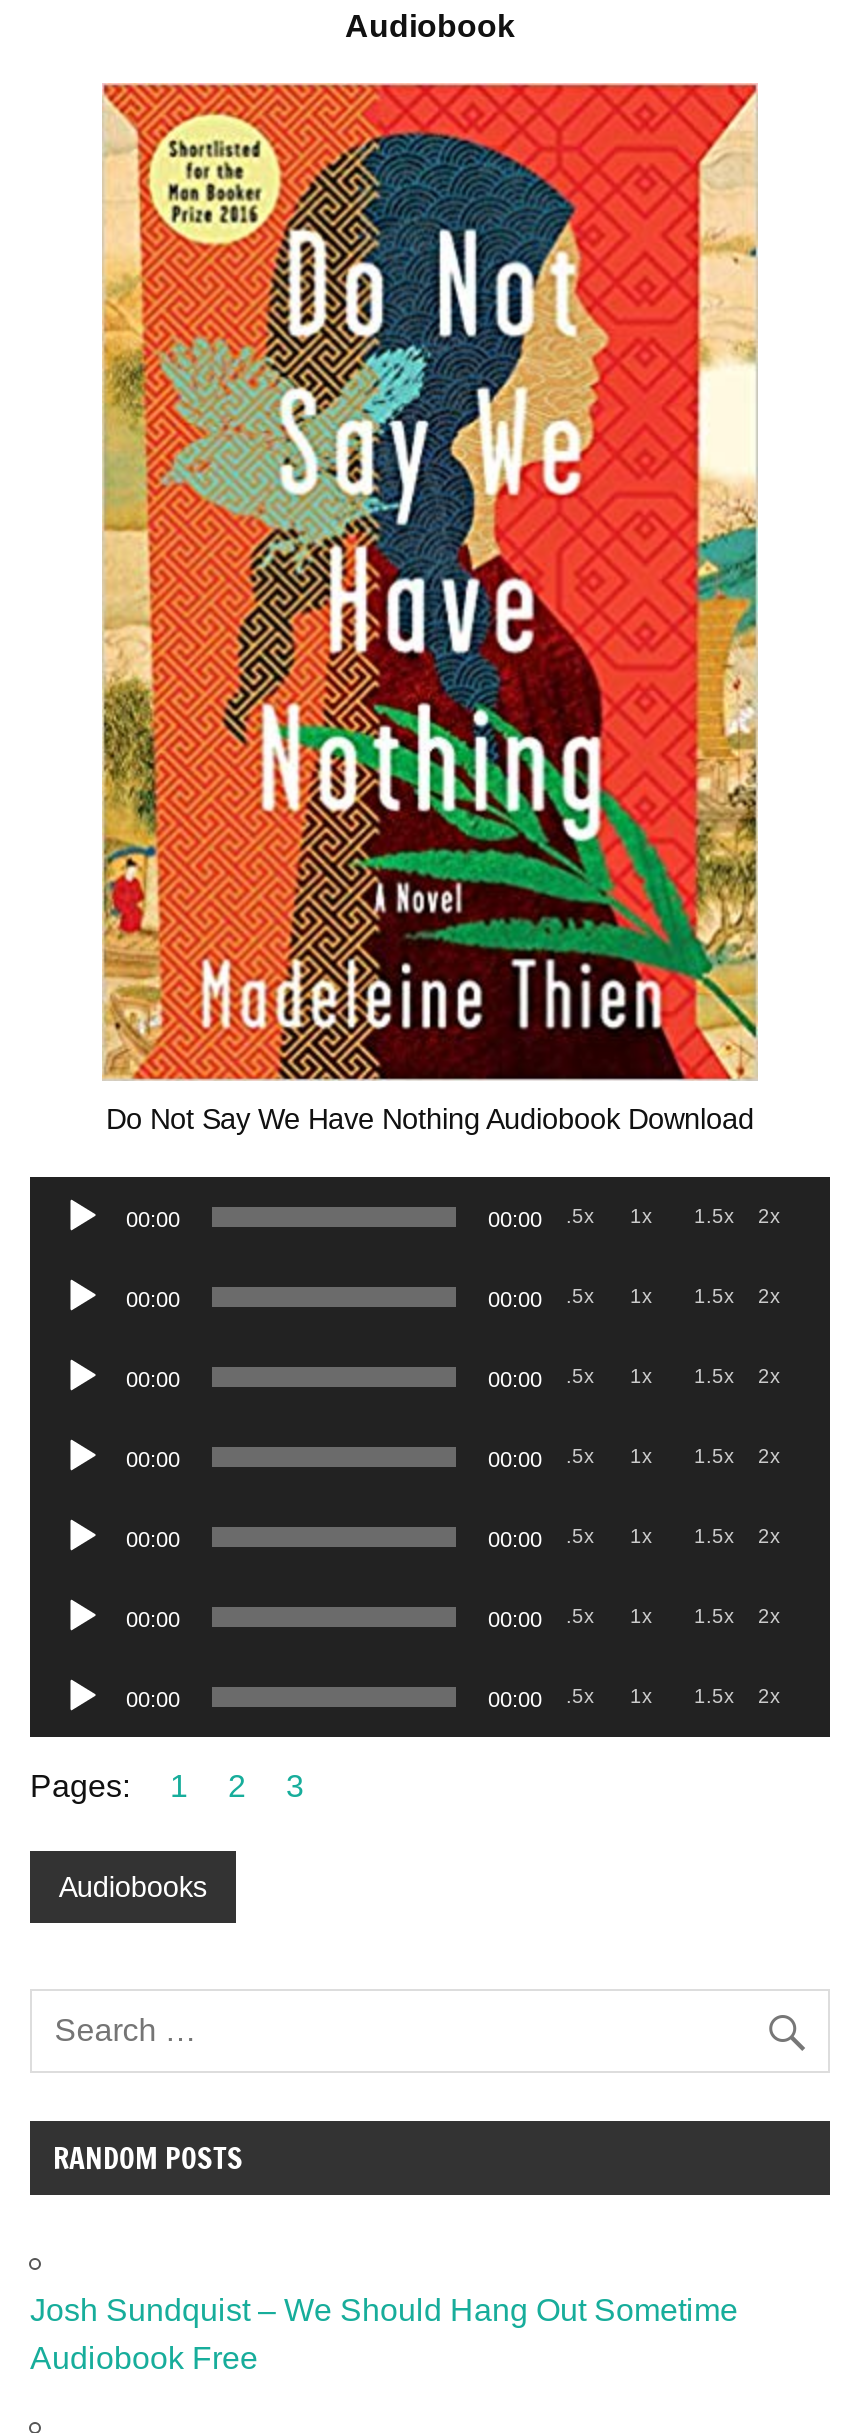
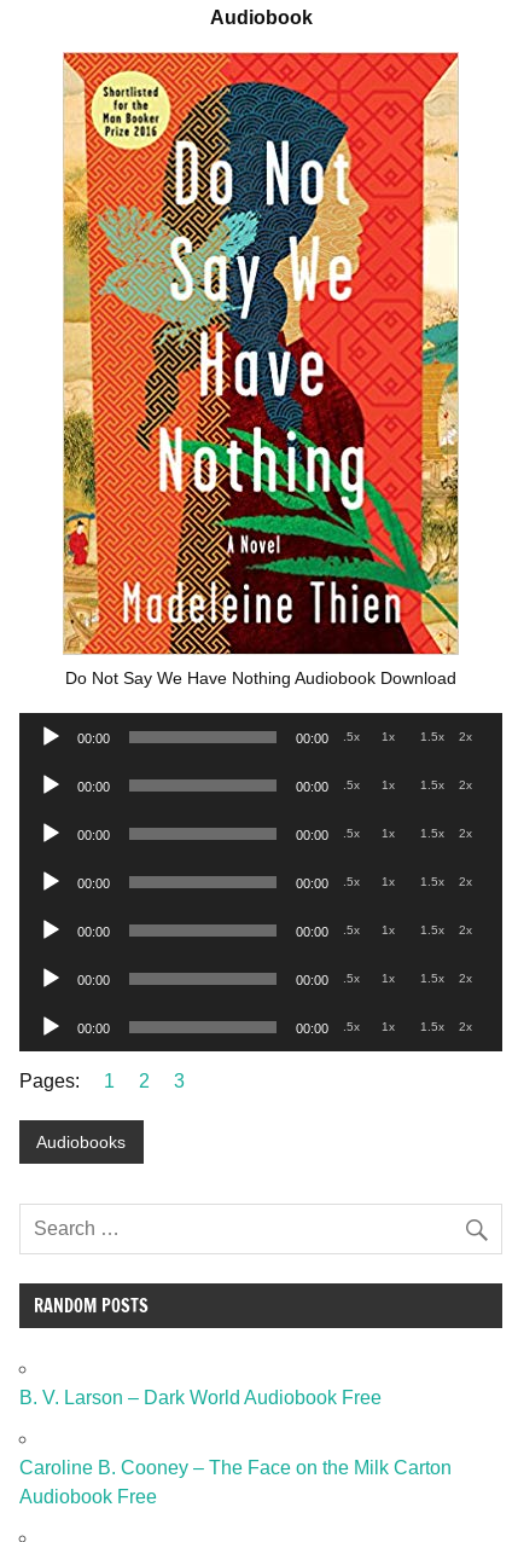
[30,2292,738,2326] Josh Sundquist – We Should Hang Out Sometime -> [19,1387,452,1478] B. V. Larson – Dark World Audiobook Free | Caroline B. Cooney – The Face on the Milk Carton

